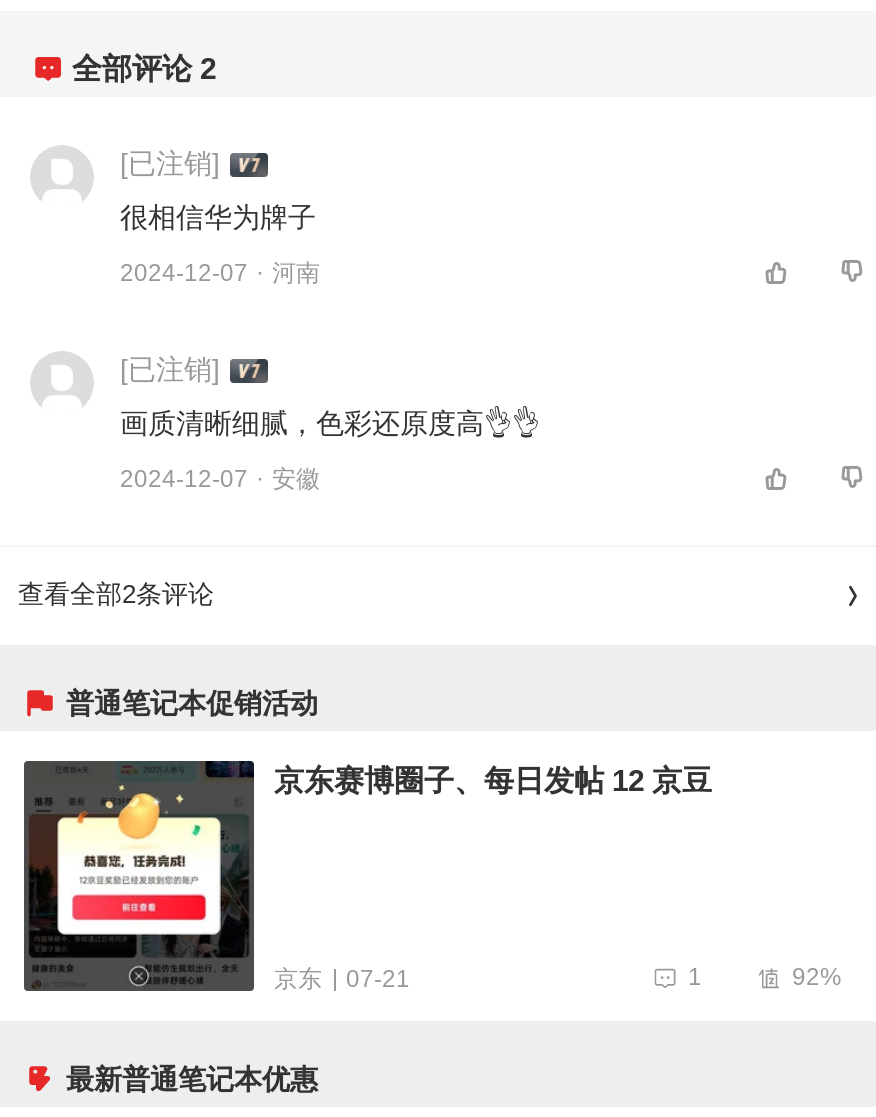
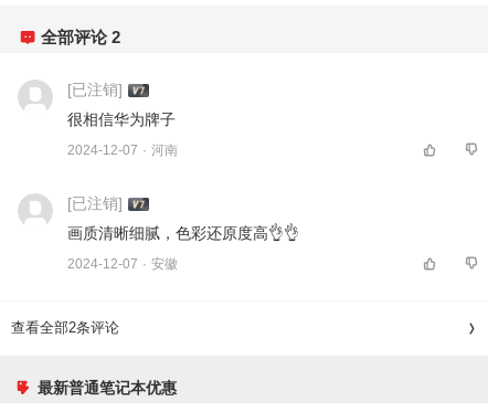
[22,687,712,993] [image] | 普通笔记本促销活动 | 京东赛博圈子、每日发帖 12 京豆 -> none
[274,964,842,994] 京东 | 07-21 | 1 | 92% -> none

